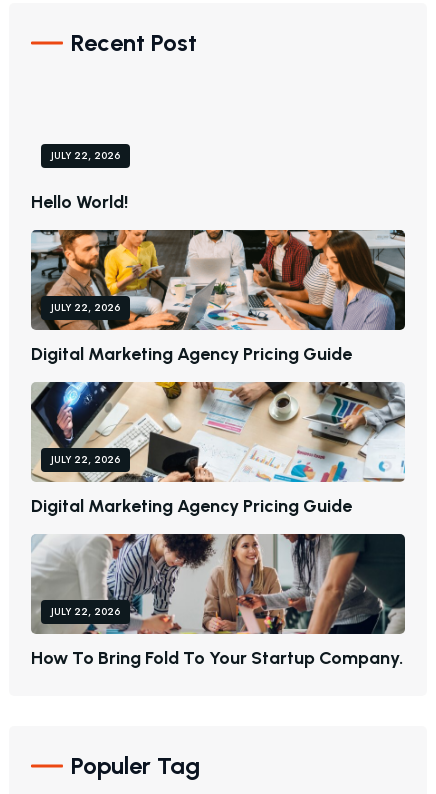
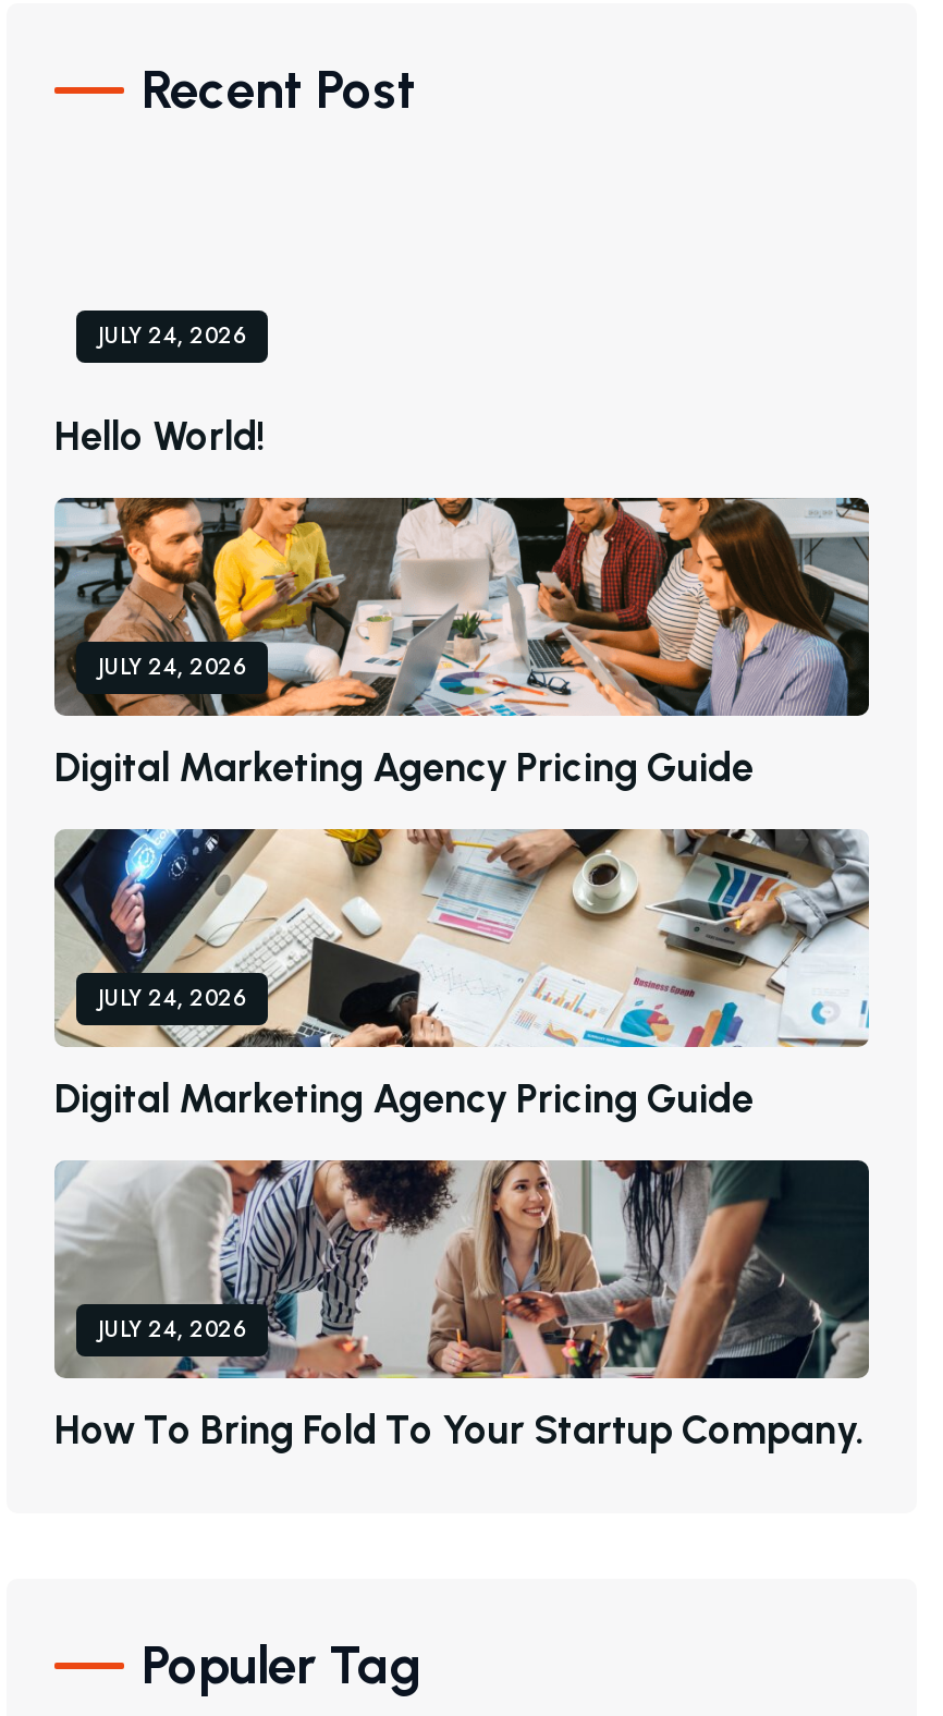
[51,148,120,163] JULY 22, 2026 -> [98,319,246,352] JULY 24, 2026
[51,300,120,315] JULY 22, 2026 -> [98,650,246,683] JULY 24, 2026
[51,452,120,467] JULY 22, 2026 -> [98,982,246,1014] JULY 24, 2026
[51,604,120,619] JULY 22, 2026 -> [98,1313,246,1346] JULY 24, 2026

